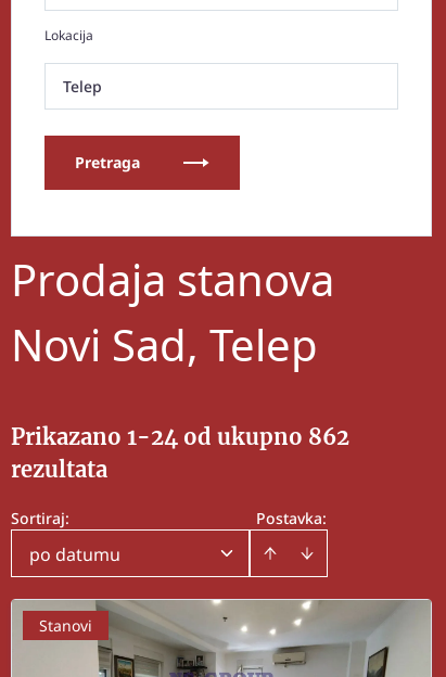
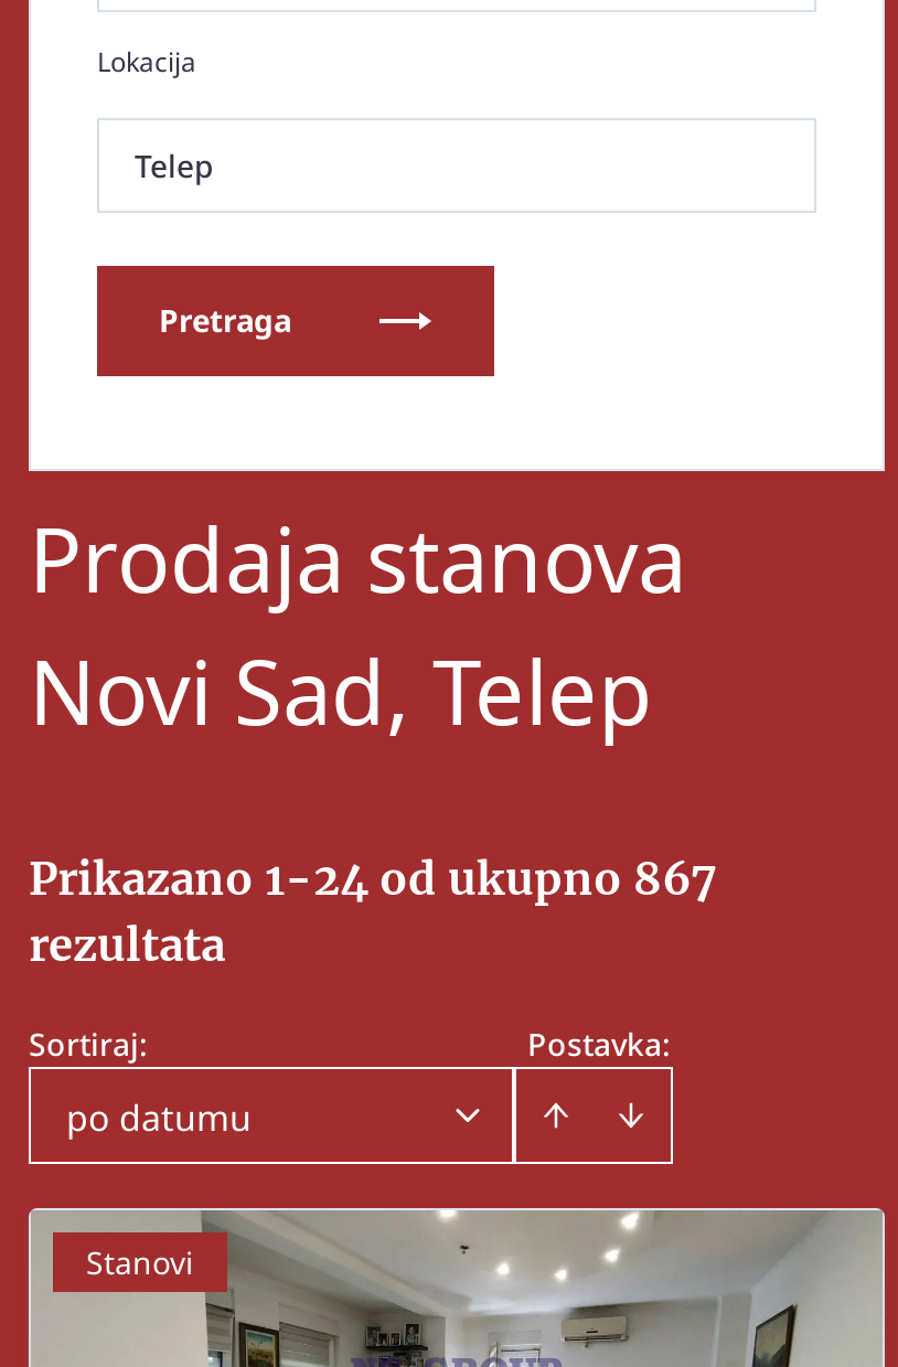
[11,423,349,450] Prikazano 1-24 od ukupno 862 -> [29,851,717,906] Prikazano 1-24 od ukupno 867

